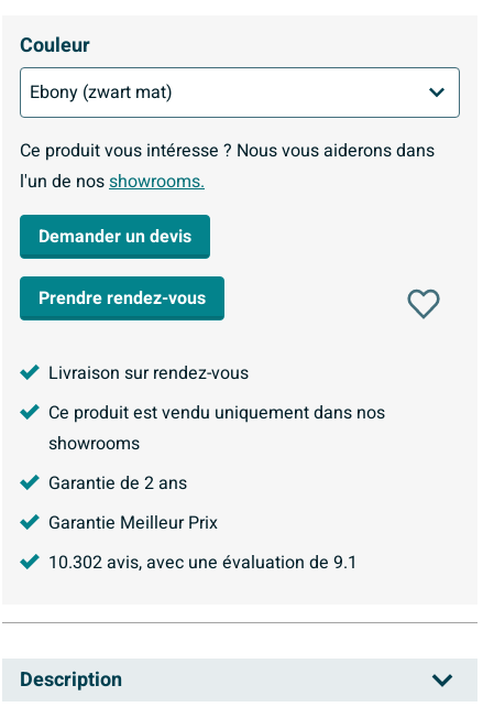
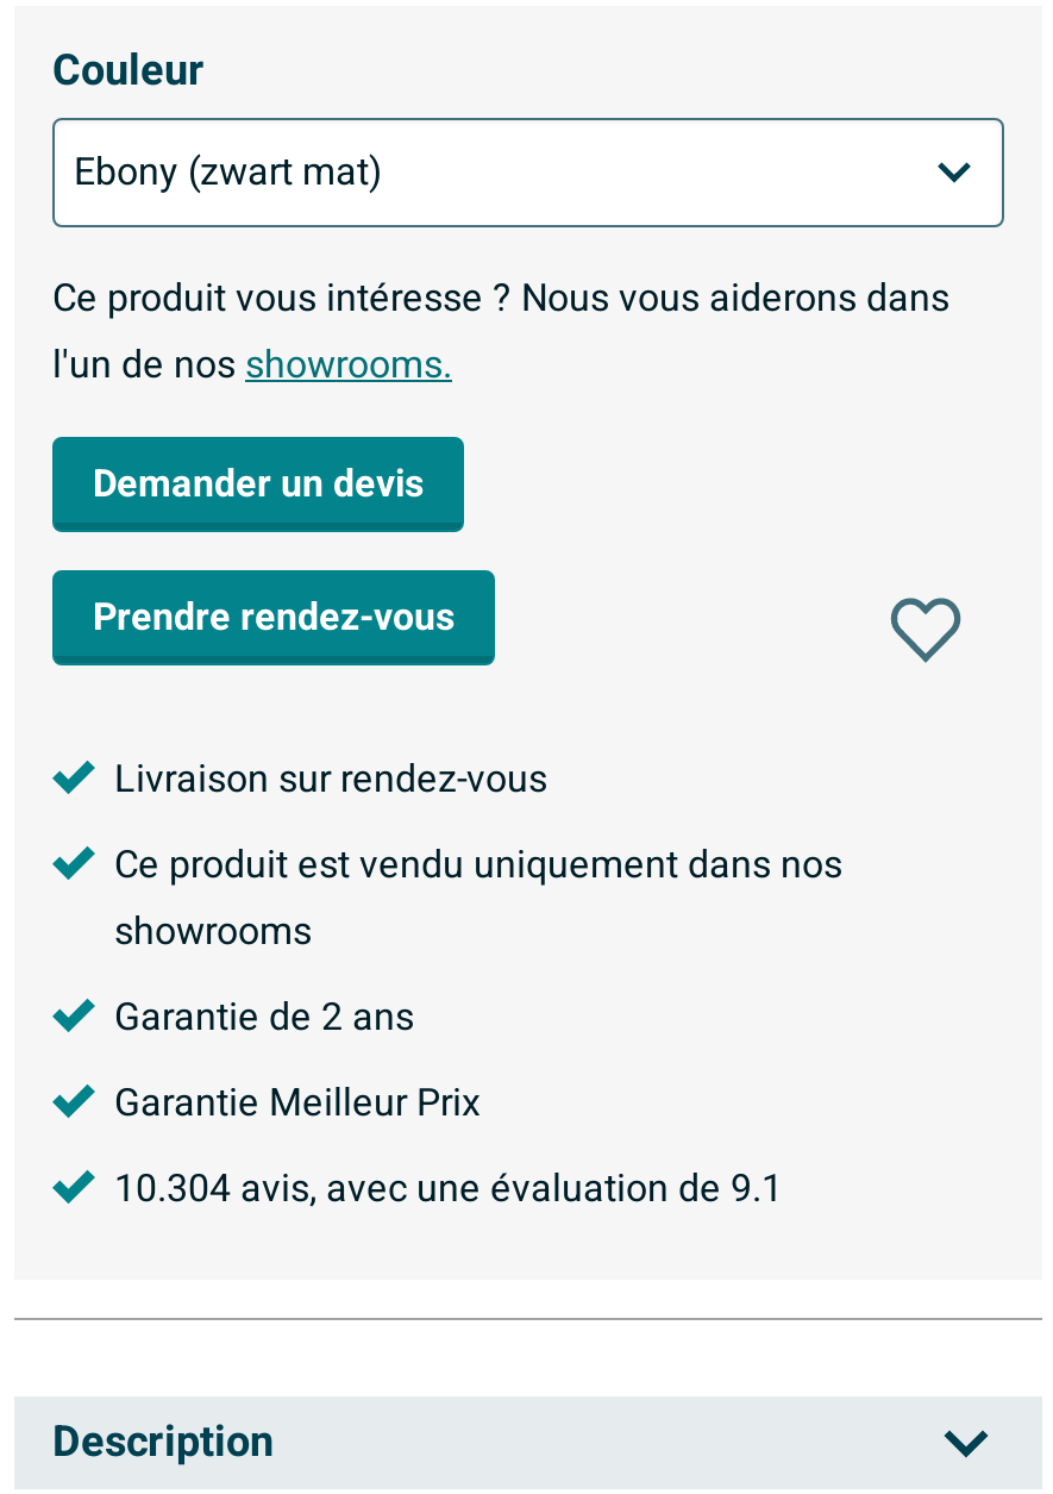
[48,549,358,576] 10.302 avis, avec une évaluation de 9.1 -> [114,1160,783,1218] 10.304 avis, avec une évaluation de 9.1

